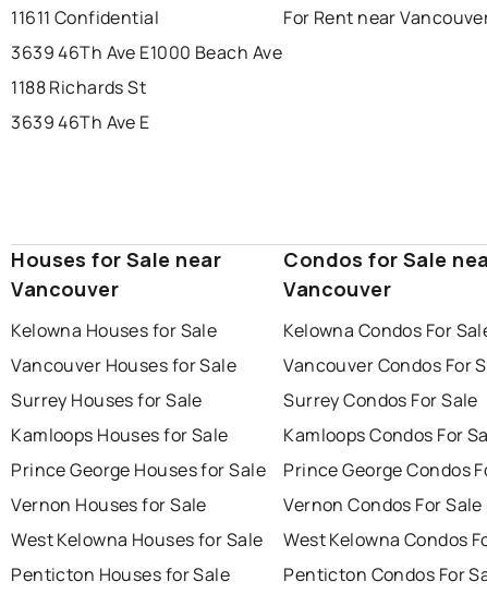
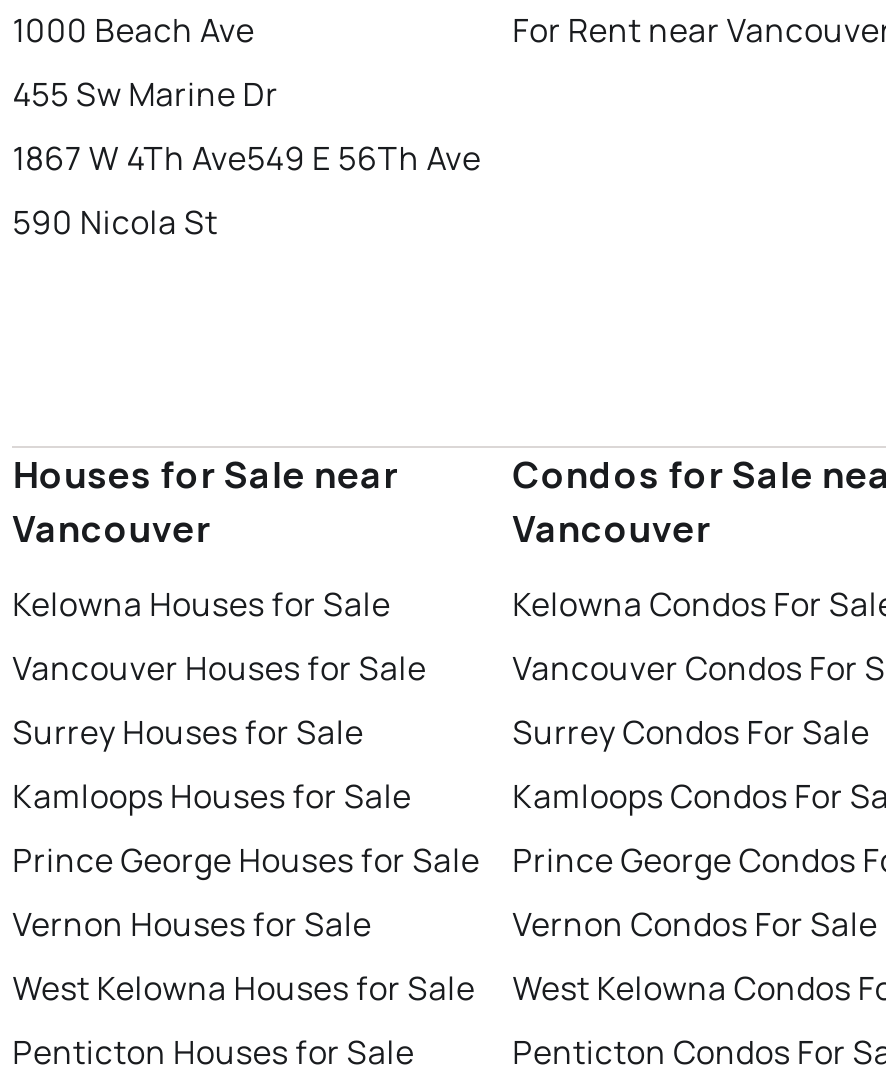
[11,5,159,29] 11611 Confidential -> [12,9,255,53] 1000 Beach Ave
[11,40,282,64] 3639 46Th Ave E1000 Beach Ave -> [12,73,278,117] 455 Sw Marine Dr
[11,75,146,99] 1188 Richards St -> [12,137,481,181] 1867 W 4Th Ave549 E 56Th Ave
[11,110,150,134] 3639 46Th Ave E -> [12,201,218,245] 590 Nicola St

